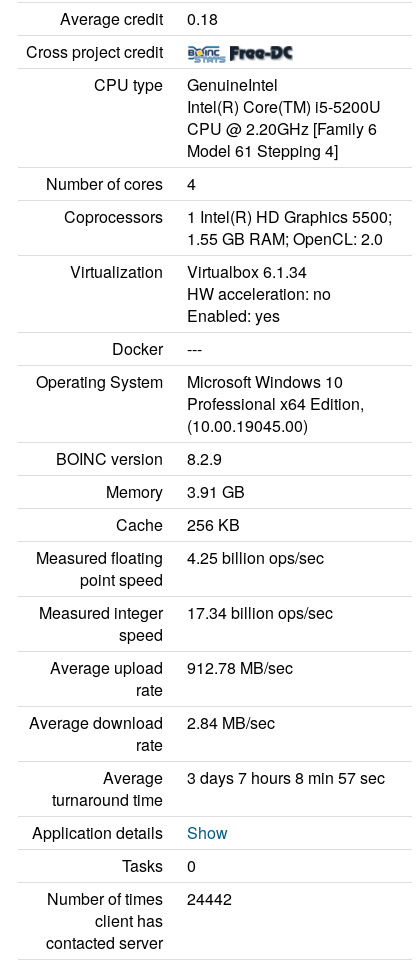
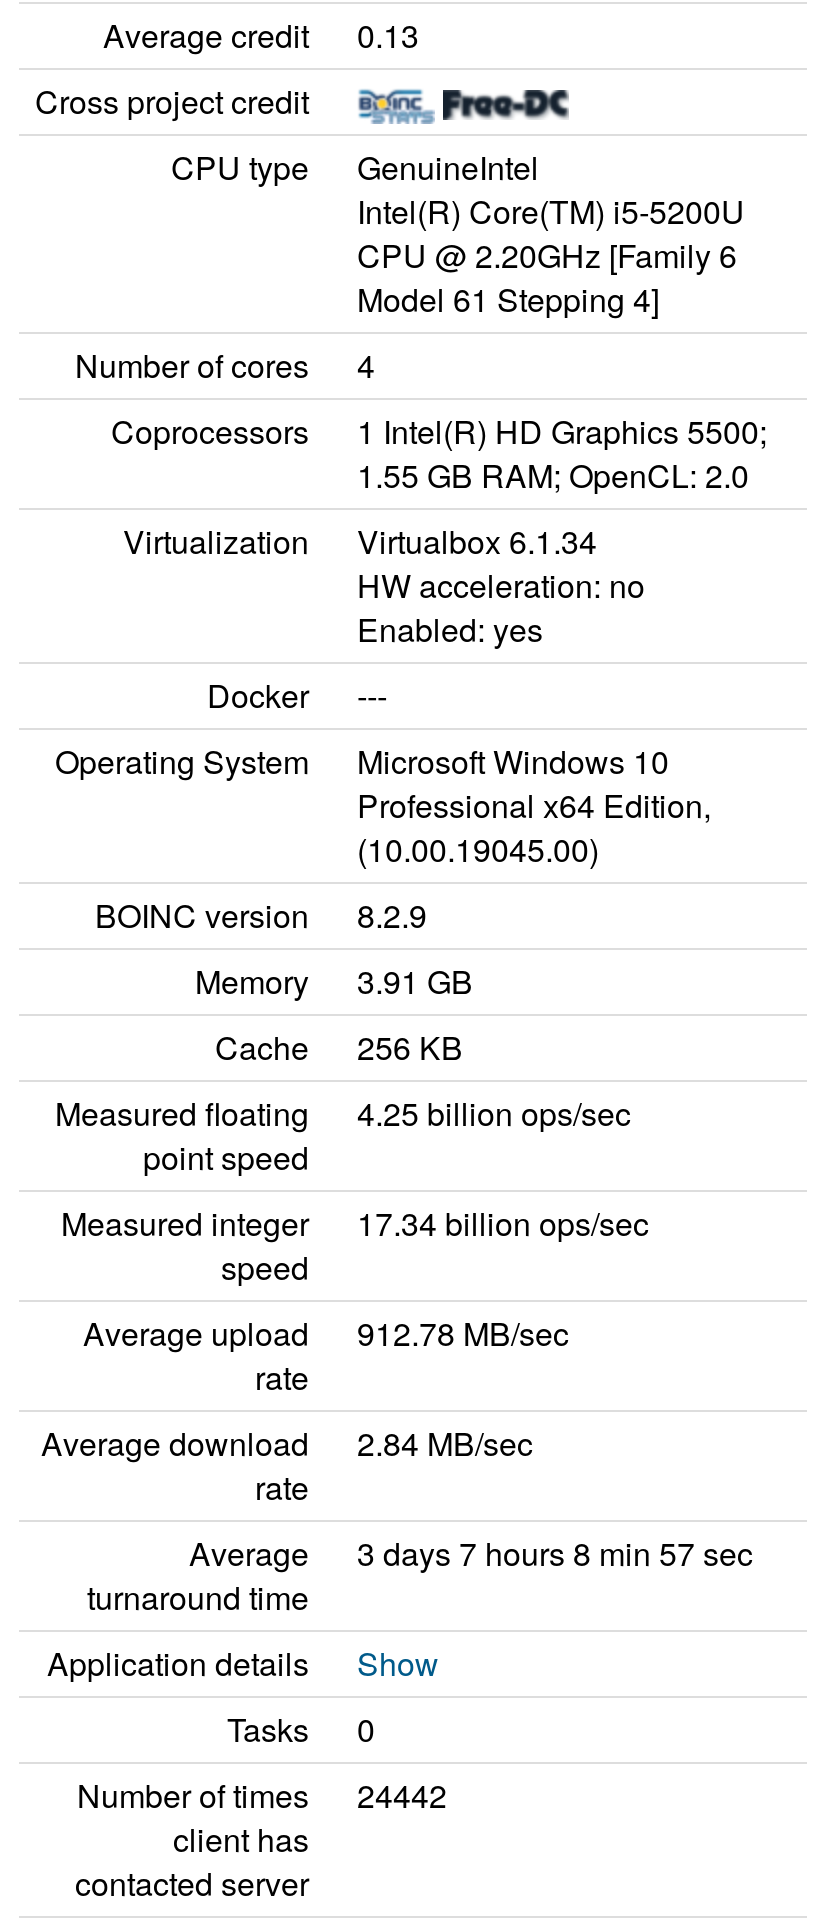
[60,7,218,30] Average credit 0.18 -> [103,12,419,58] Average credit 0.13

